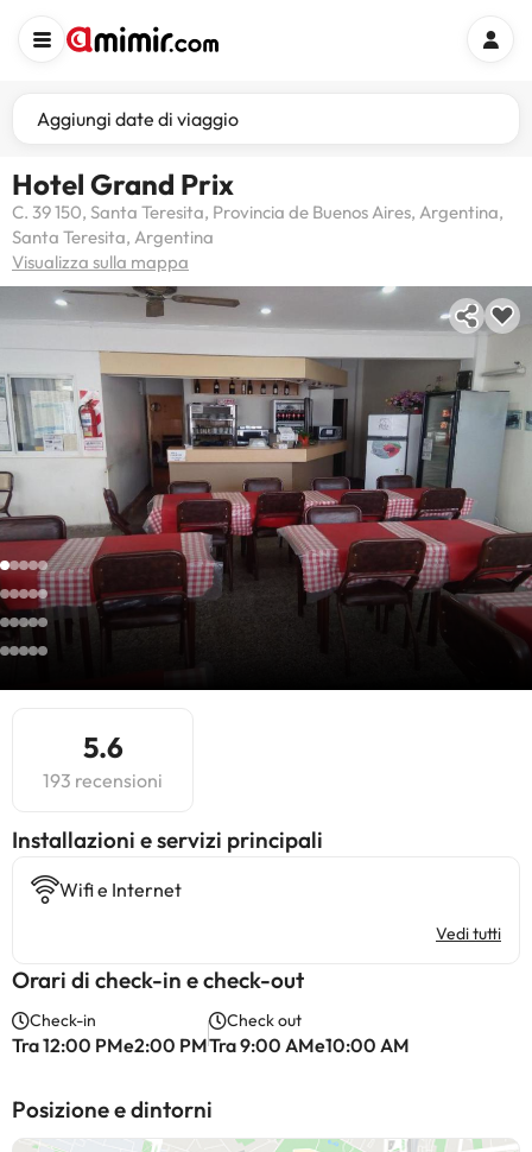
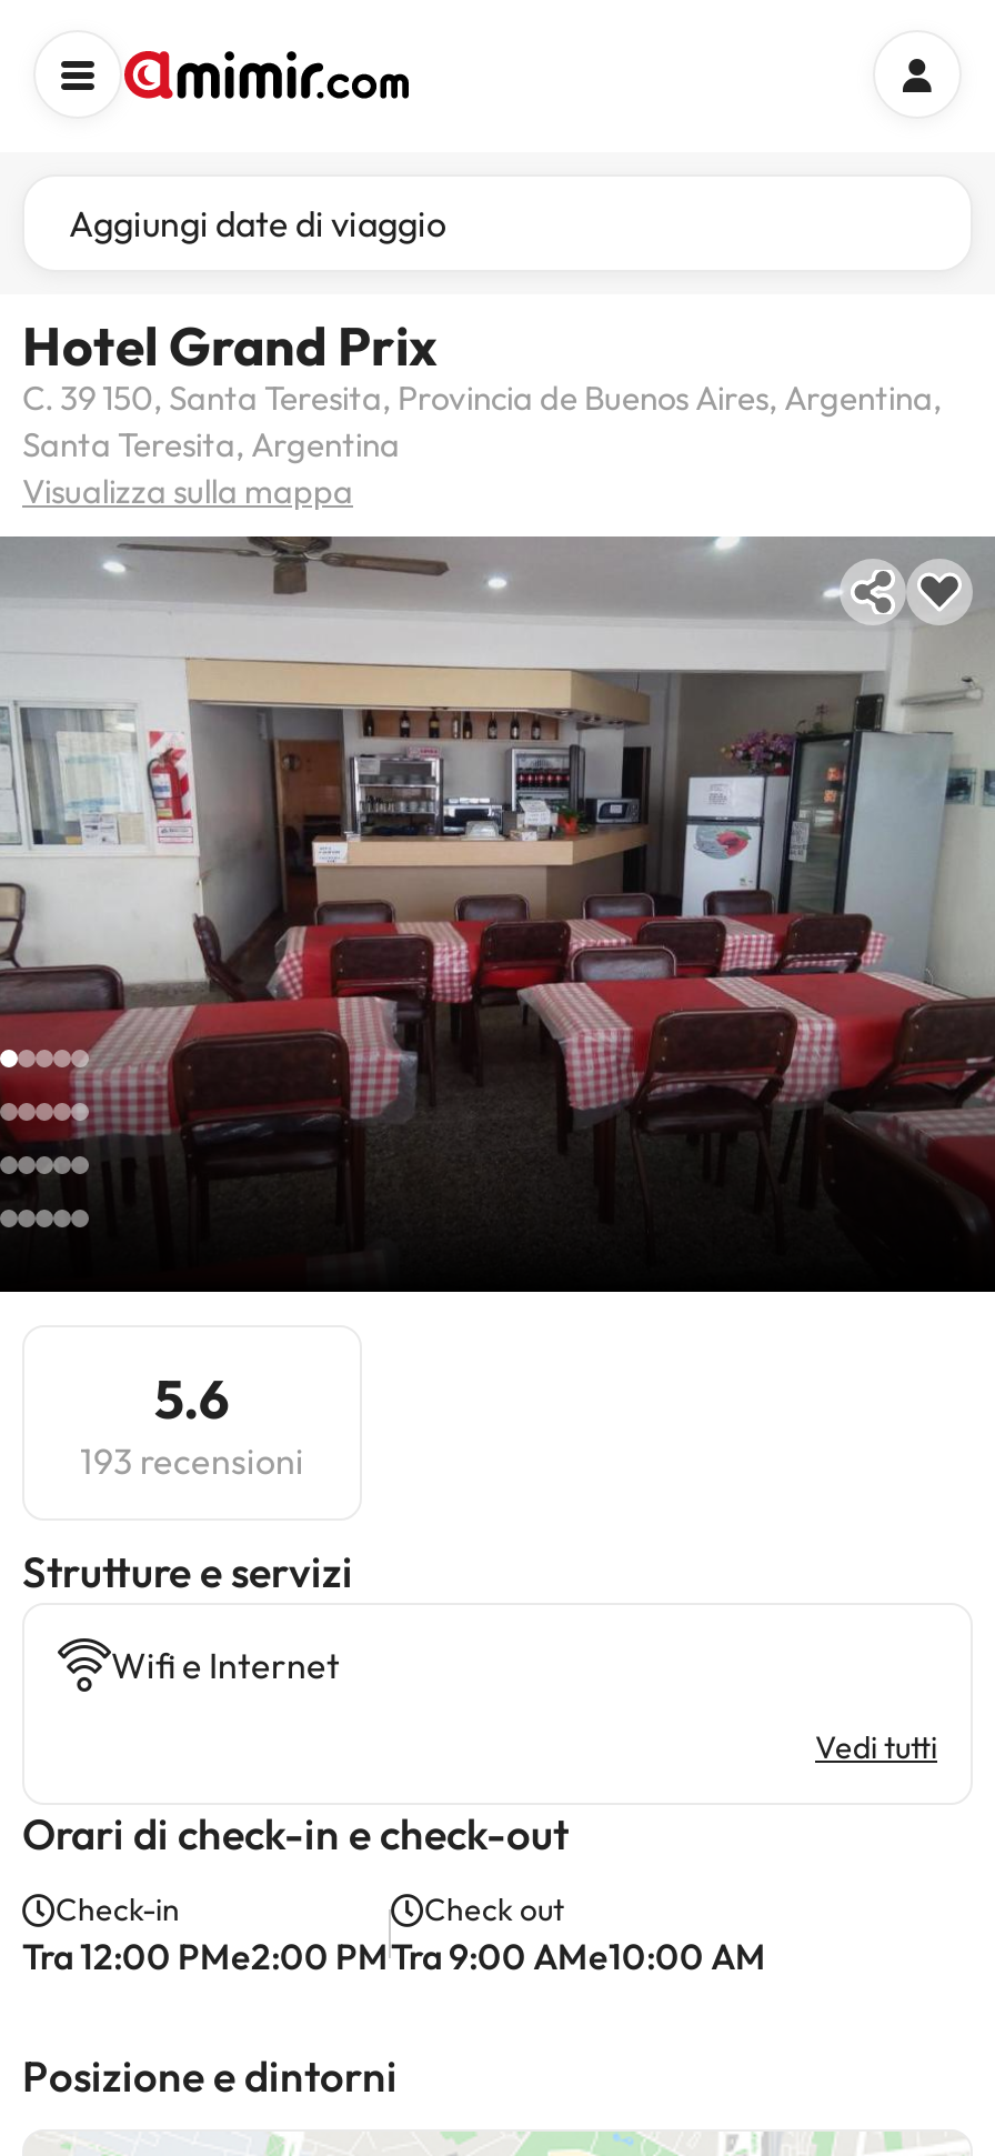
[12,825,323,854] Installazioni e servizi principali -> [22,1545,353,1598] Strutture e servizi

